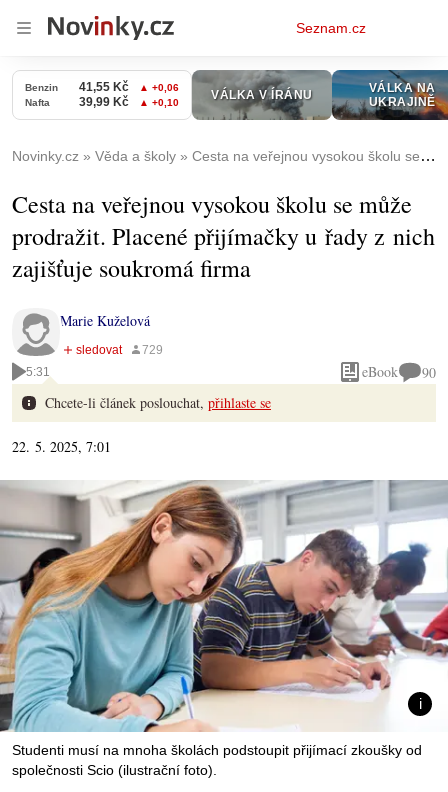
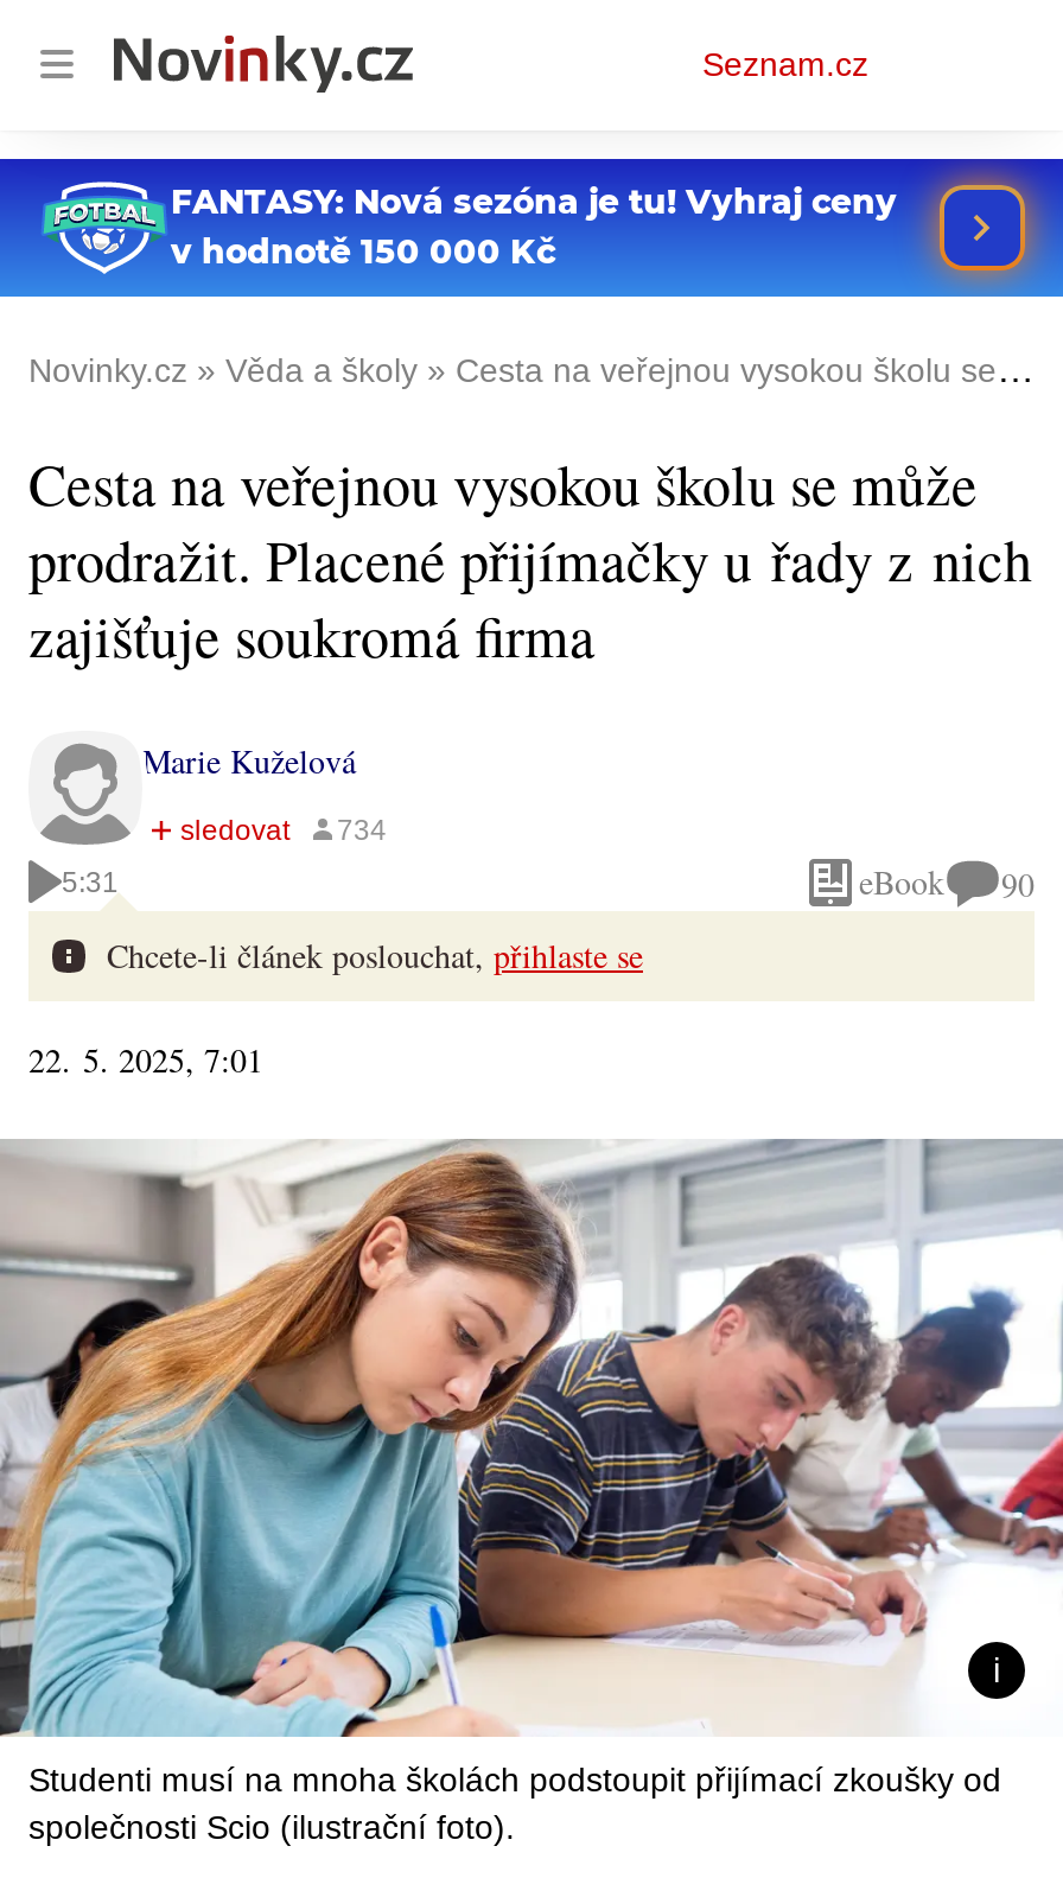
[3,68,445,125] [image] -> [7,157,1056,299] [image]

